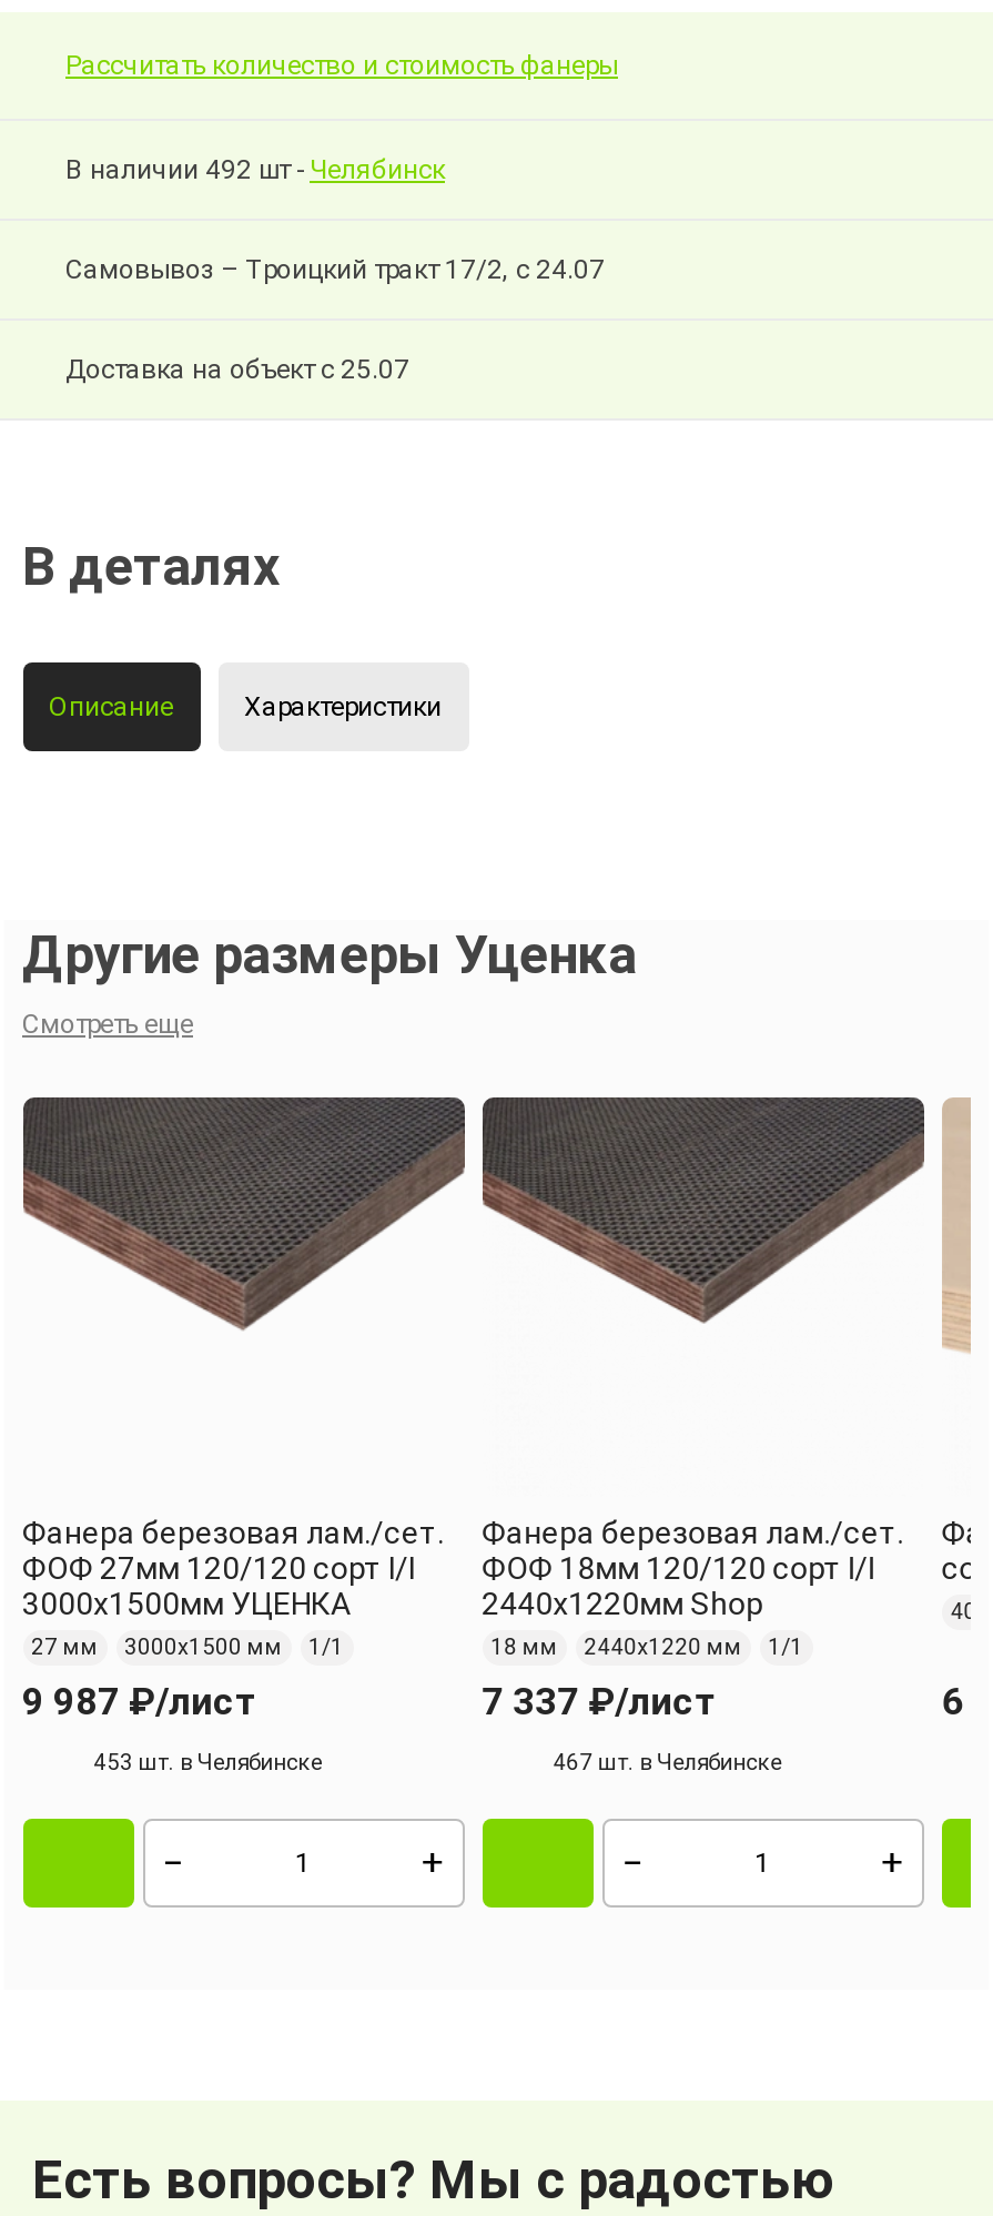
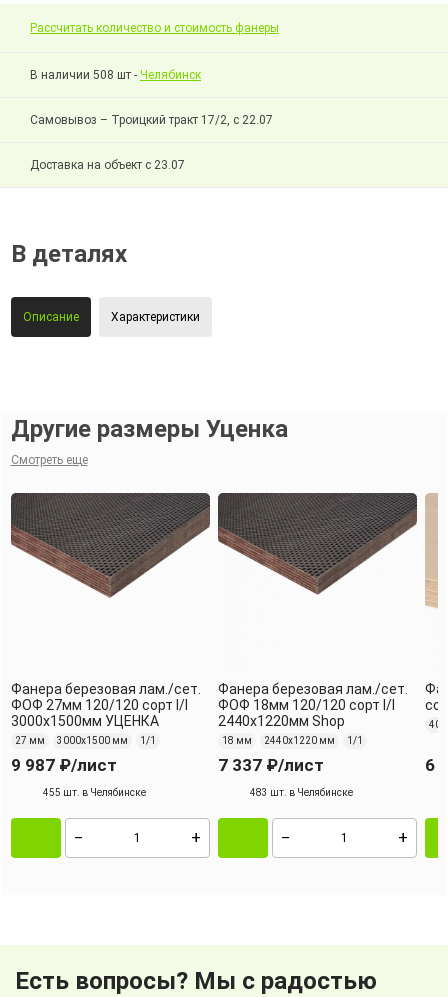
[65,154,445,185] В наличии 492 шт - Челябинск -> [30,68,201,82] В наличии 508 шт - Челябинск
[65,254,605,285] Самовывоз – Троицкий тракт 17/2, с 24.07 -> [30,113,273,127] Самовывоз – Троицкий тракт 17/2, с 22.07
[65,354,409,385] Доставка на объект с 25.07 -> [30,158,185,172] Доставка на объект с 23.07
[93,1750,322,1774] 453 шт. в Челябинске -> [42,787,145,798] 455 шт. в Челябинске
[553,1750,781,1774] 467 шт. в Челябинске -> [250,787,353,798] 483 шт. в Челябинске

